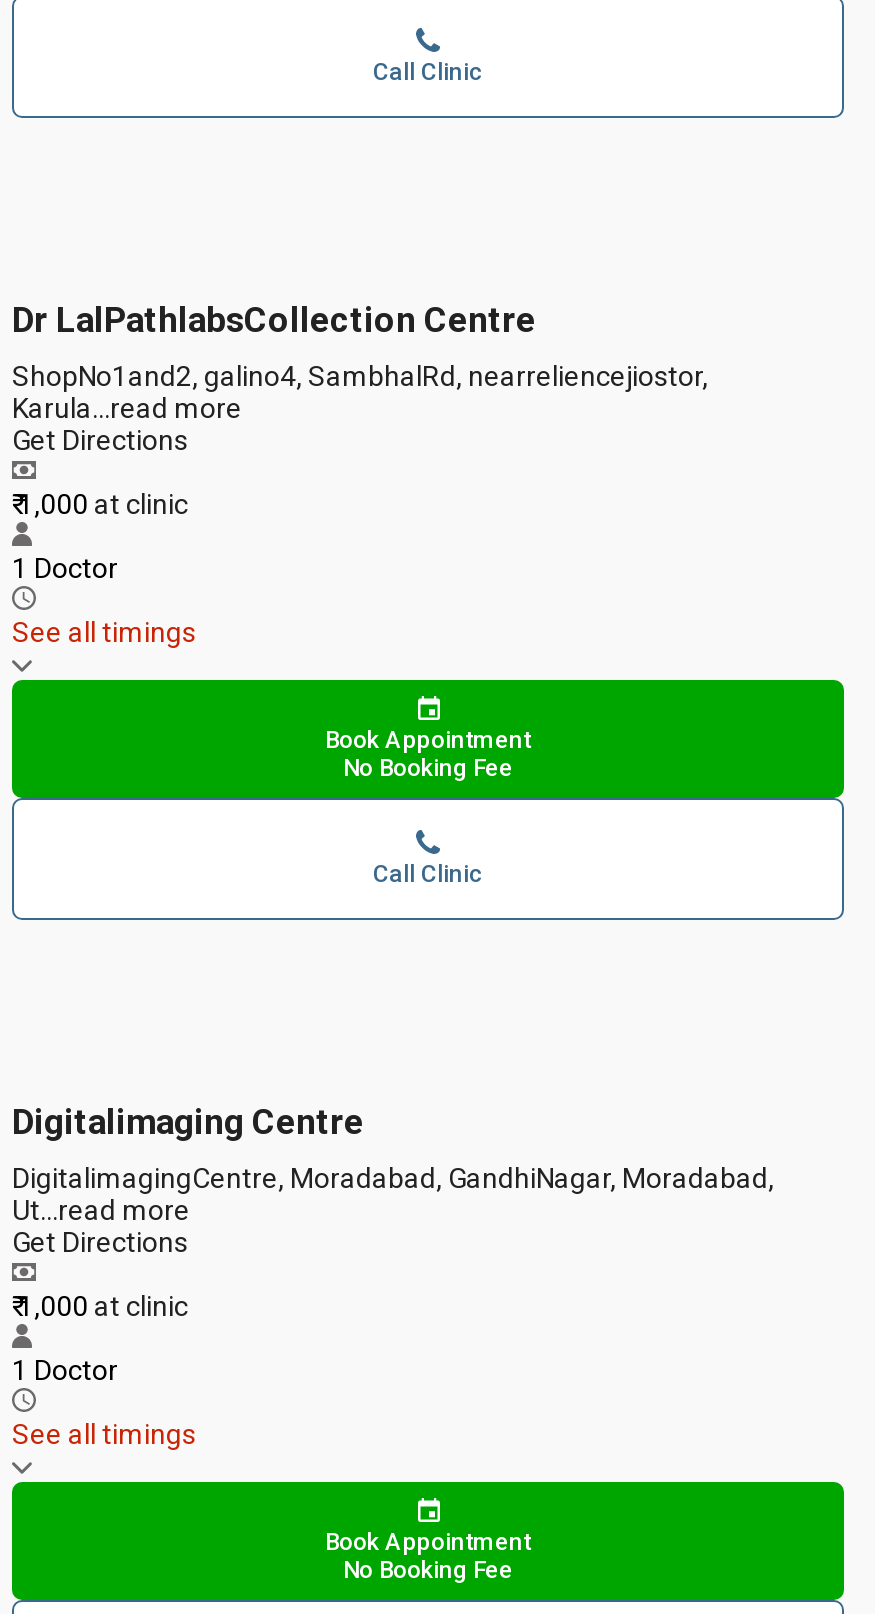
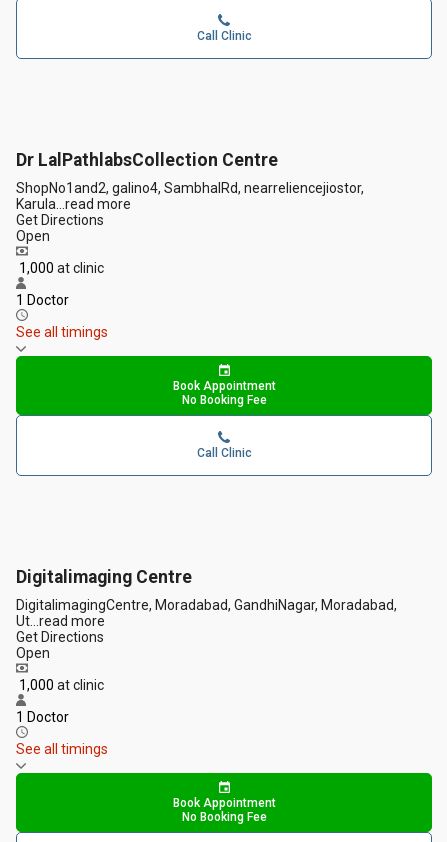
none -> [16,228,50,244] Open
none -> [16,645,50,661] Open

